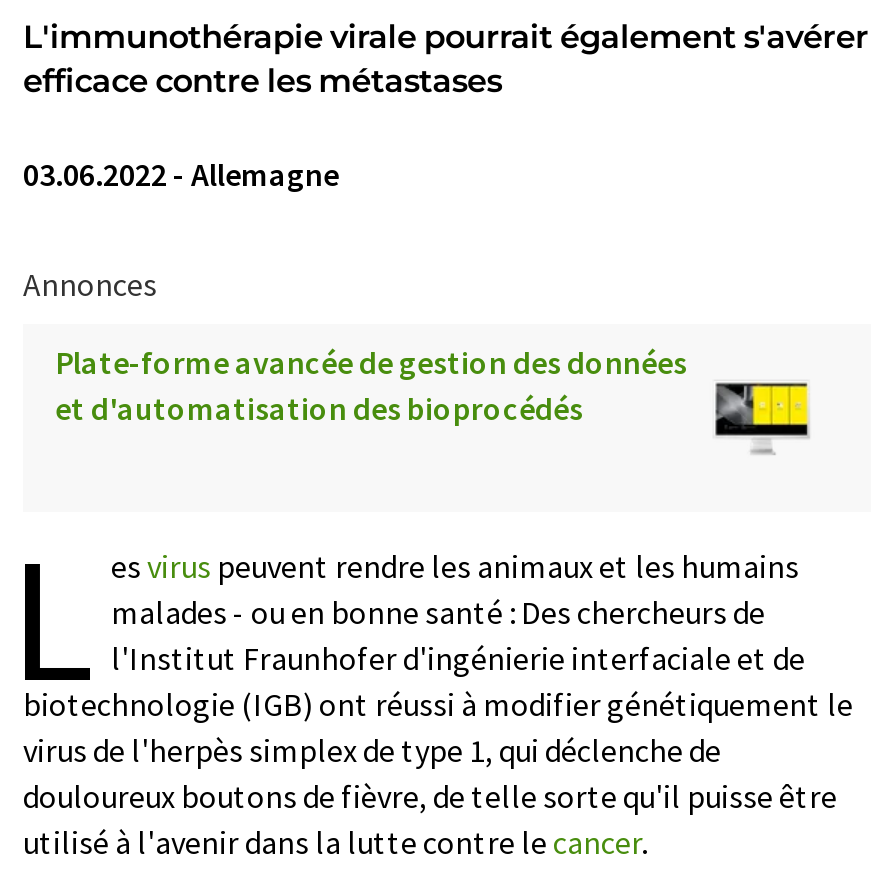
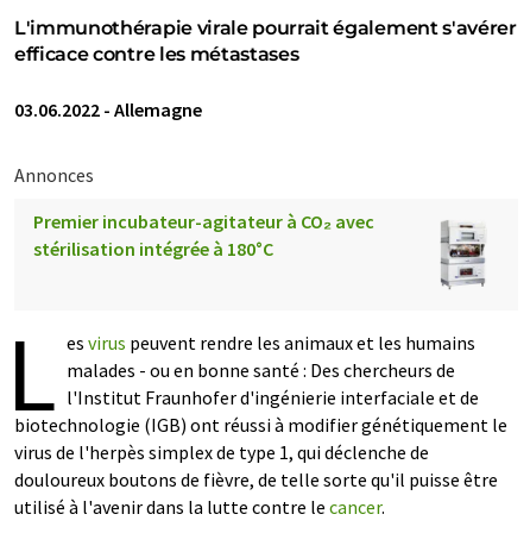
[55,342,687,428] Plate-forme avancée de gestion des données | et d'automatisation des bioprocédés -> [33,209,374,261] Premier incubateur-agitateur à CO₂ avec | stérilisation intégrée à 180°C
[713,362,815,474] [image] -> [425,220,486,290] [image]

